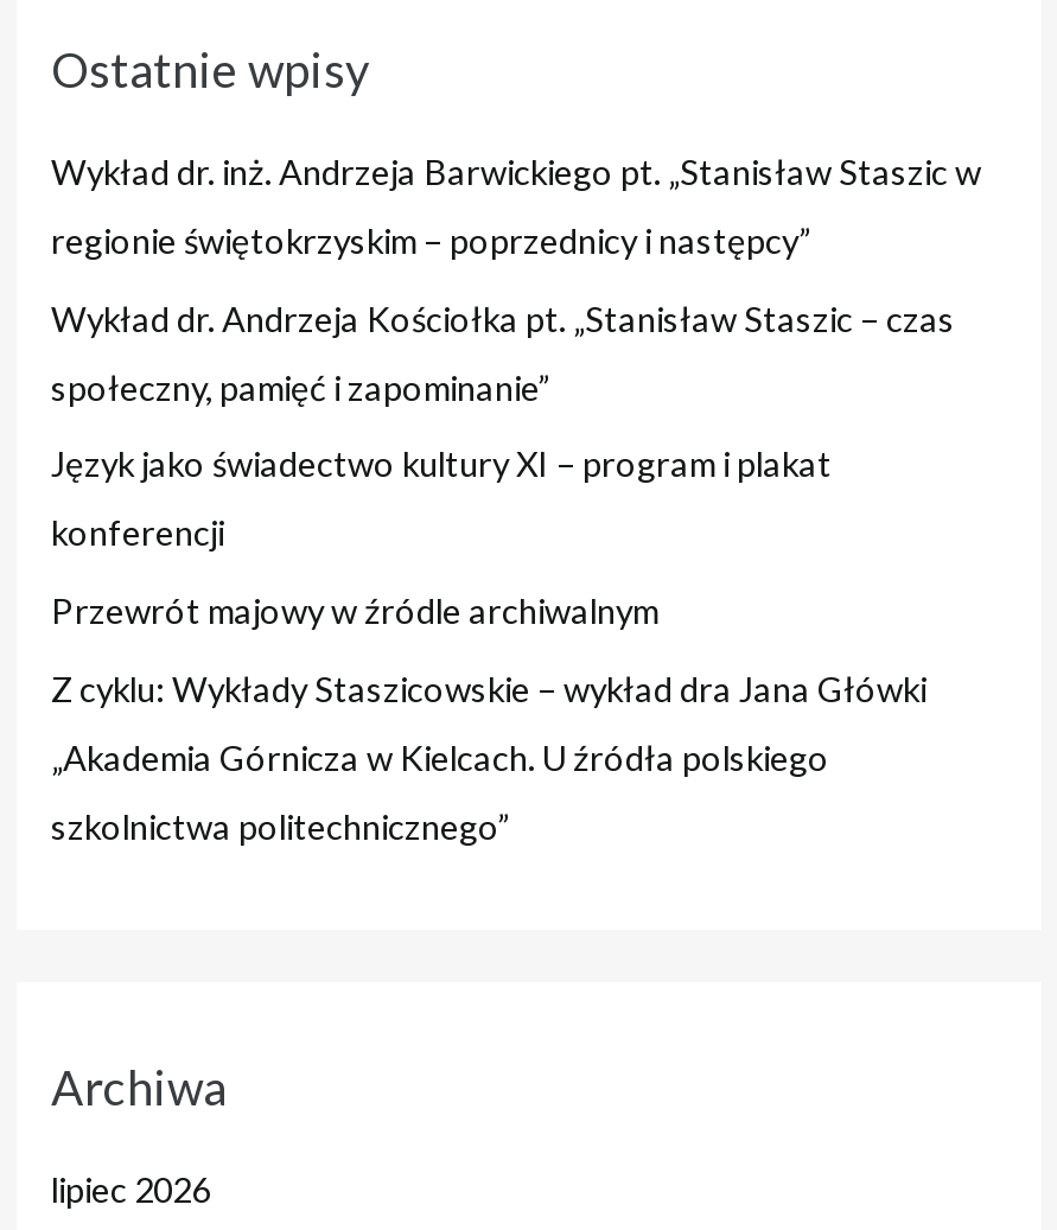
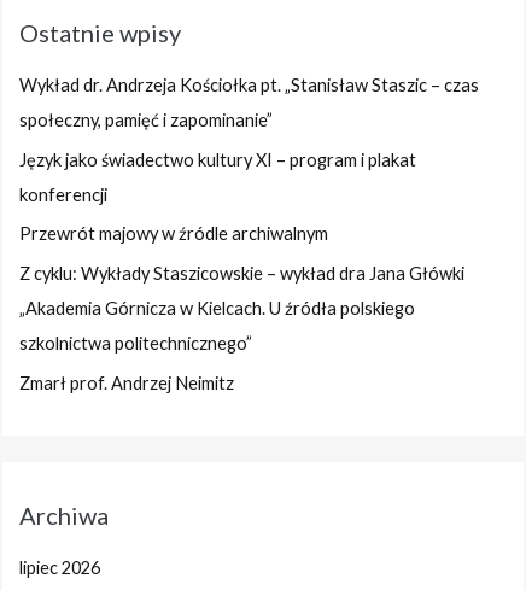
[51,152,981,261] Wykład dr. inż. Andrzeja Barwickiego pt. „Stanisław Staszic w | regionie świętokrzyskim – poprzednicy i następcy” -> none
moved [51,298,955,846] -> [20,75,480,353]: Wykład dr. Andrzeja Kościołka pt. „Stanisław Staszic – czas | społeczny, pamięć i zapominanie” | Język jako świadectwo kultury XI – program i plakat | konferencji | Przewrót majowy w źródle archiwalnym | Z cyklu: Wykłady Staszicowskie – wykład dra Jana Główki | „Akademia Górnicza w Kielcach. U źródła polskiego | szkolnictwa politechnicznego”
none -> [20,372,235,393] Zmarł prof. Andrzej Neimitz

